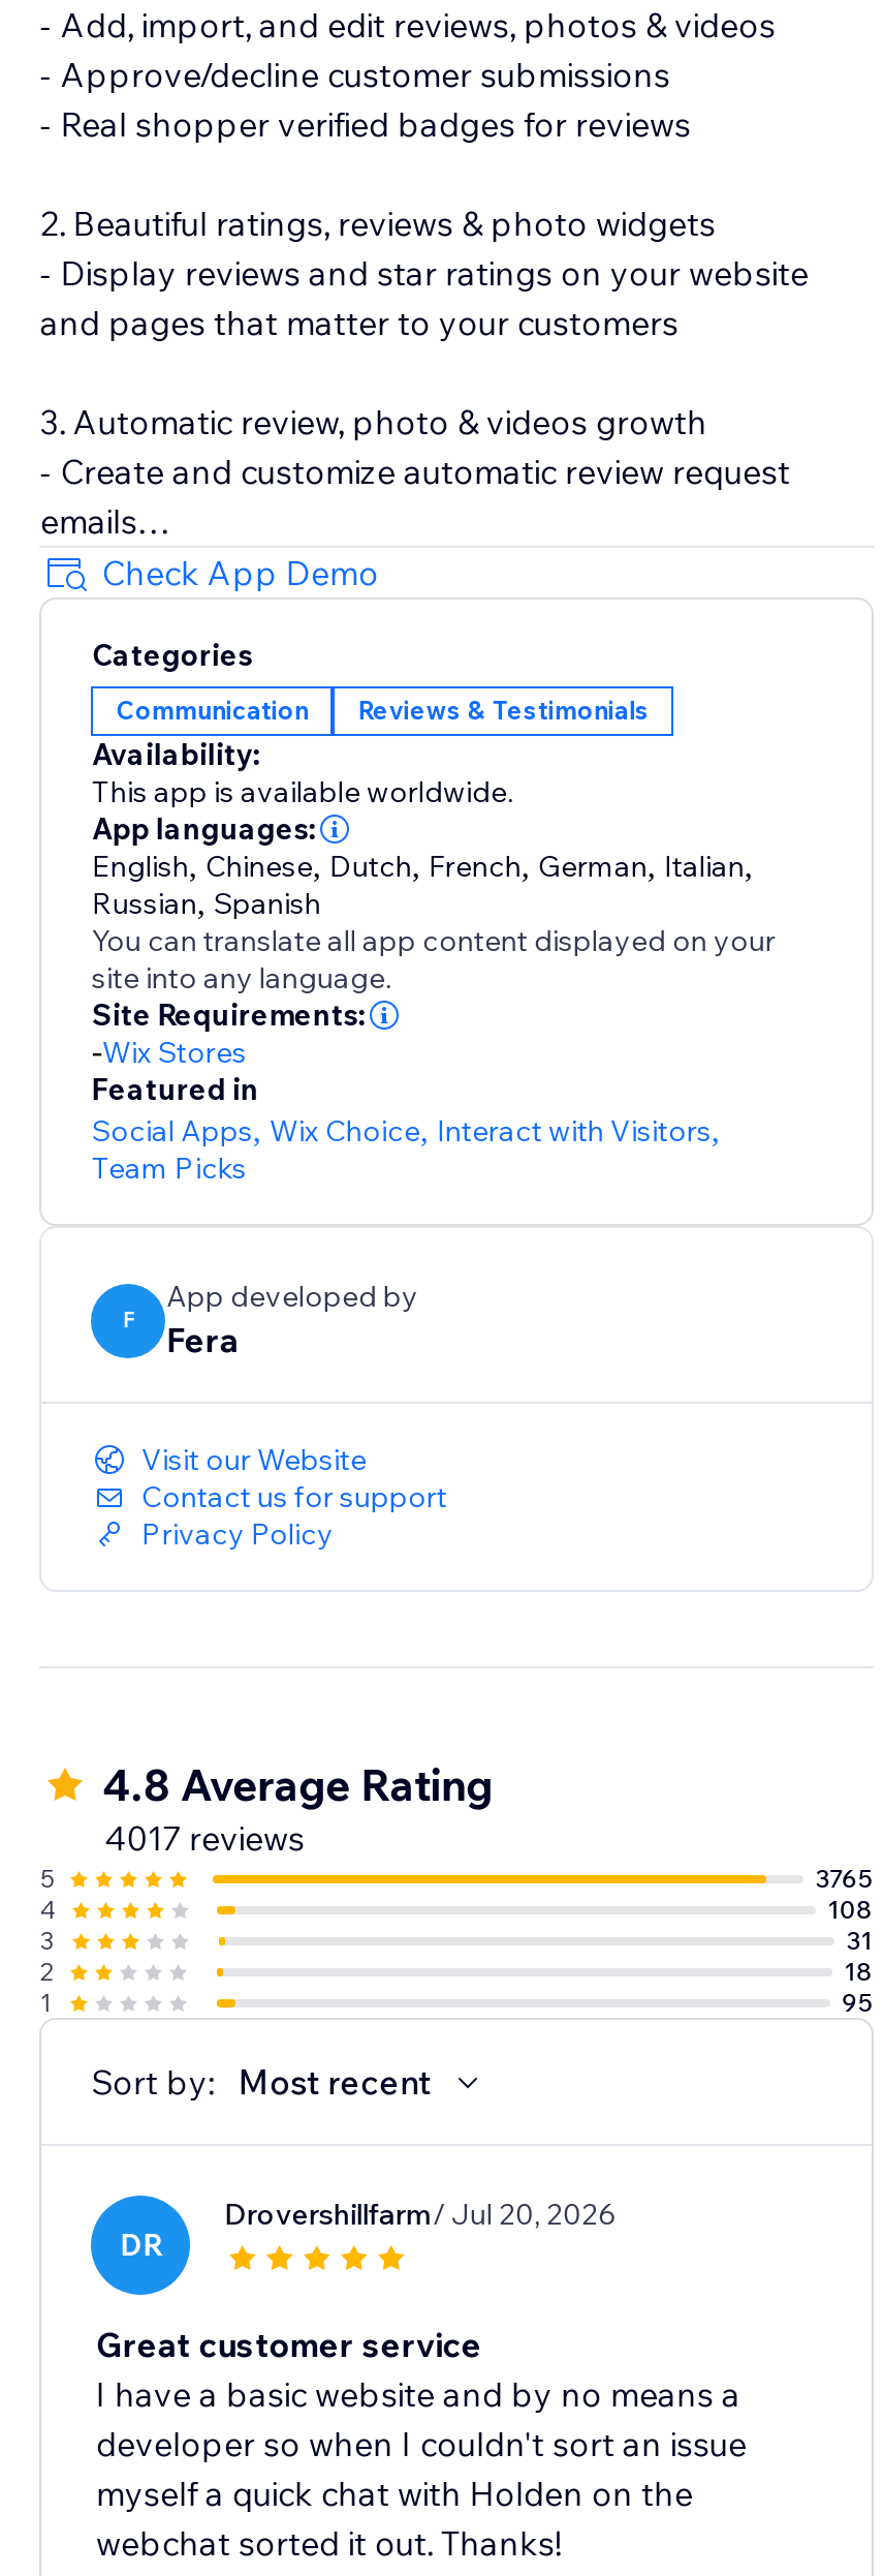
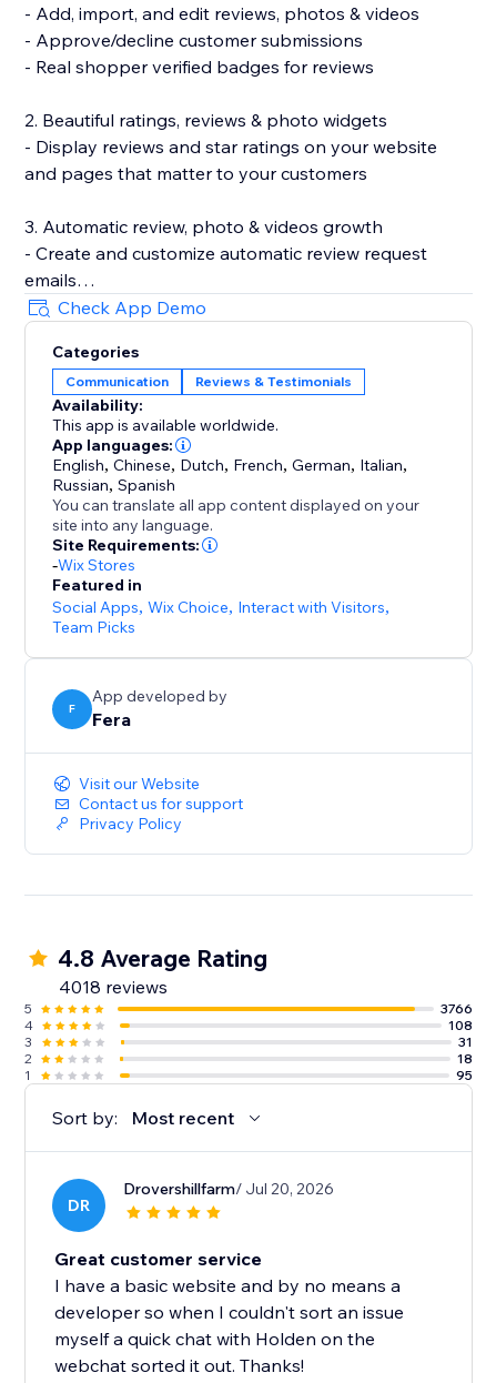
[104,1817,304,1859] 4017 reviews -> [59,976,168,998] 4018 reviews
[815,1863,873,1894] 3765 -> [440,1000,472,1017] 3766

